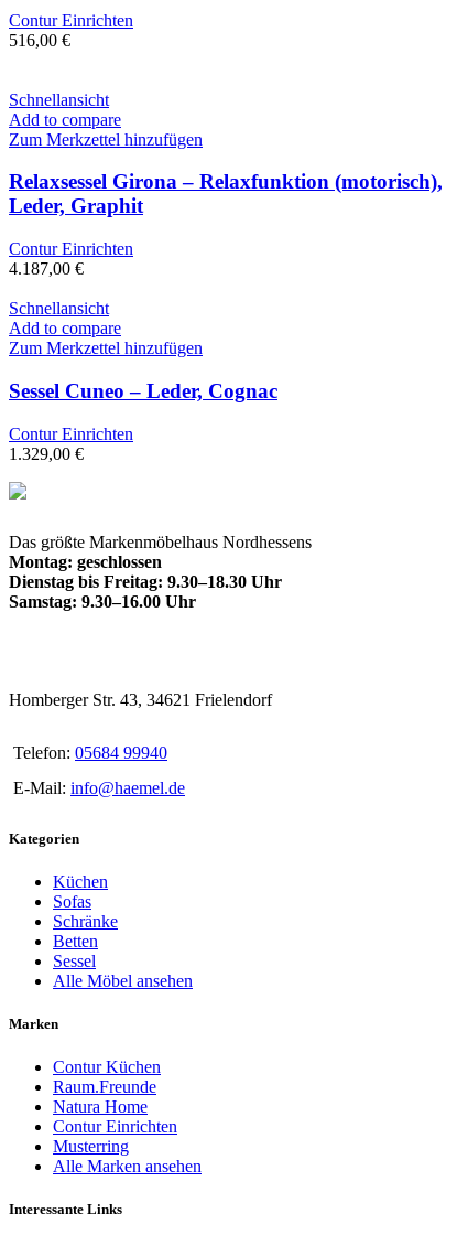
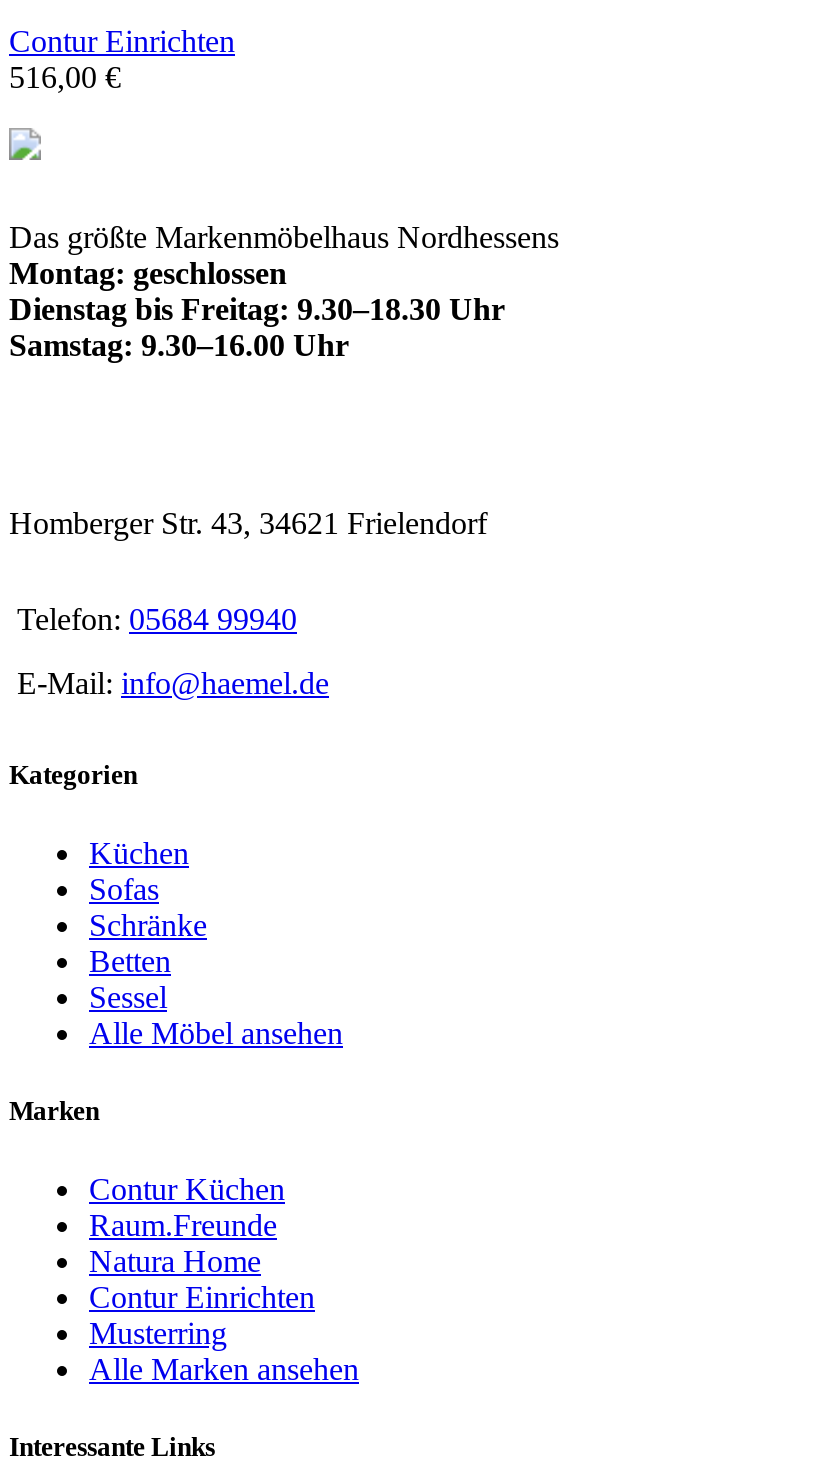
[9,90,443,463] Schnellansicht | Add to compare | Zum Merkzettel hinzufügen | Relaxsessel Girona – Relaxfunktion (motorisch), | Leder, Graphit | Contur Einrichten | 4.187,00 € | Schnellansicht | Add to compare | Zum Merkzettel hinzufügen | Sessel Cuneo – Leder, Cognac | Contur Einrichten | 1.329,00 € -> none

